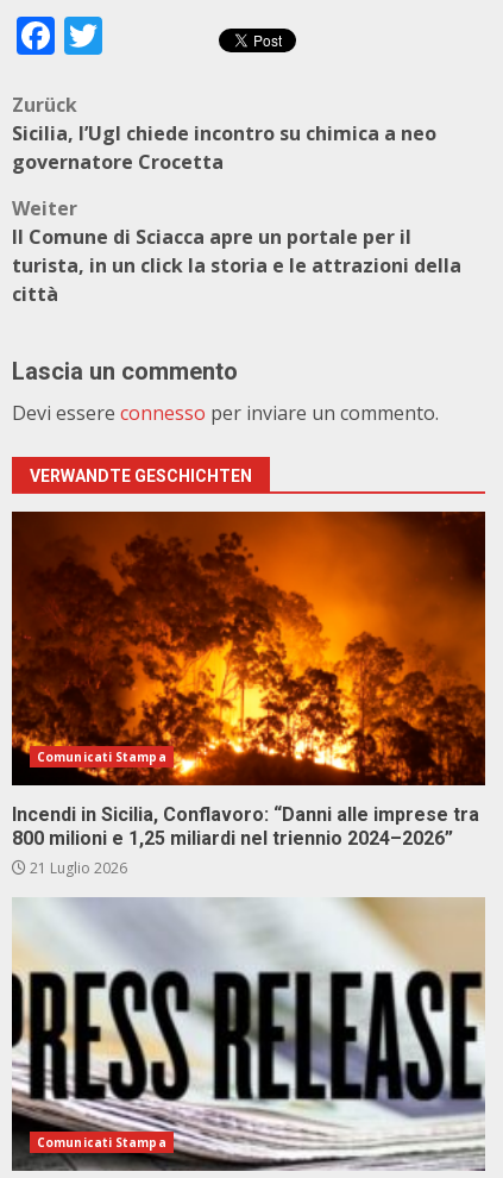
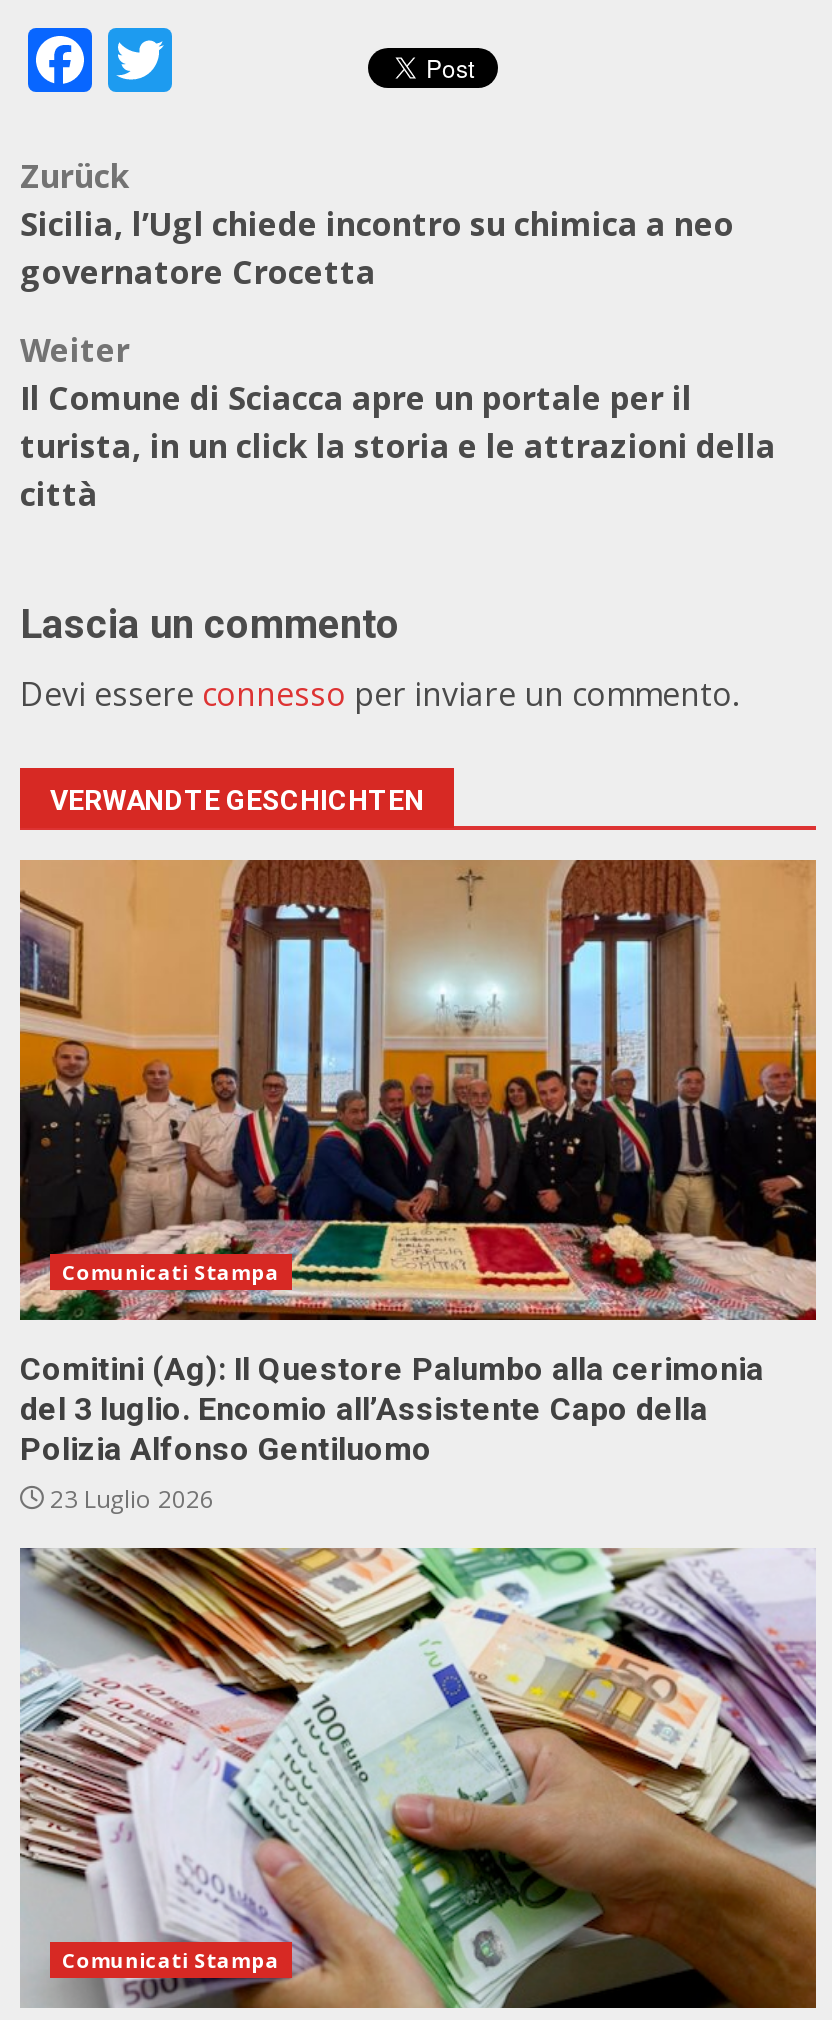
[11,510,486,878] [image] | Incendi in Sicilia, Conflavoro: “Danni alle imprese tra | 800 milioni e 1,25 miliardi nel triennio 2024–2026” | 21 Luglio 2026 -> [18,858,818,1516] [image] | Comitini (Ag): Il Questore Palumbo alla cerimonia | del 3 luglio. Encomio all’Assistente Capo della | Polizia Alfonso Gentiluomo | 23 Luglio 2026
[11,897,485,1172] [image] -> [18,1546,818,2010] [image]

